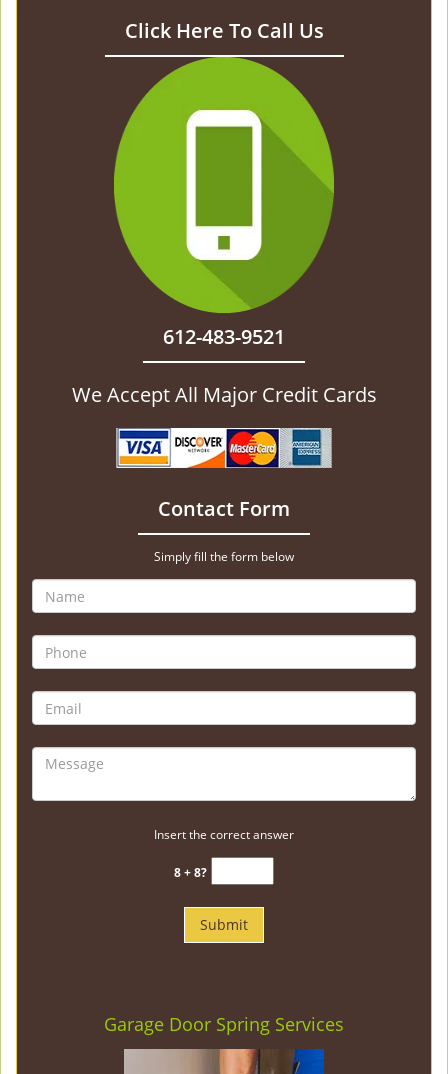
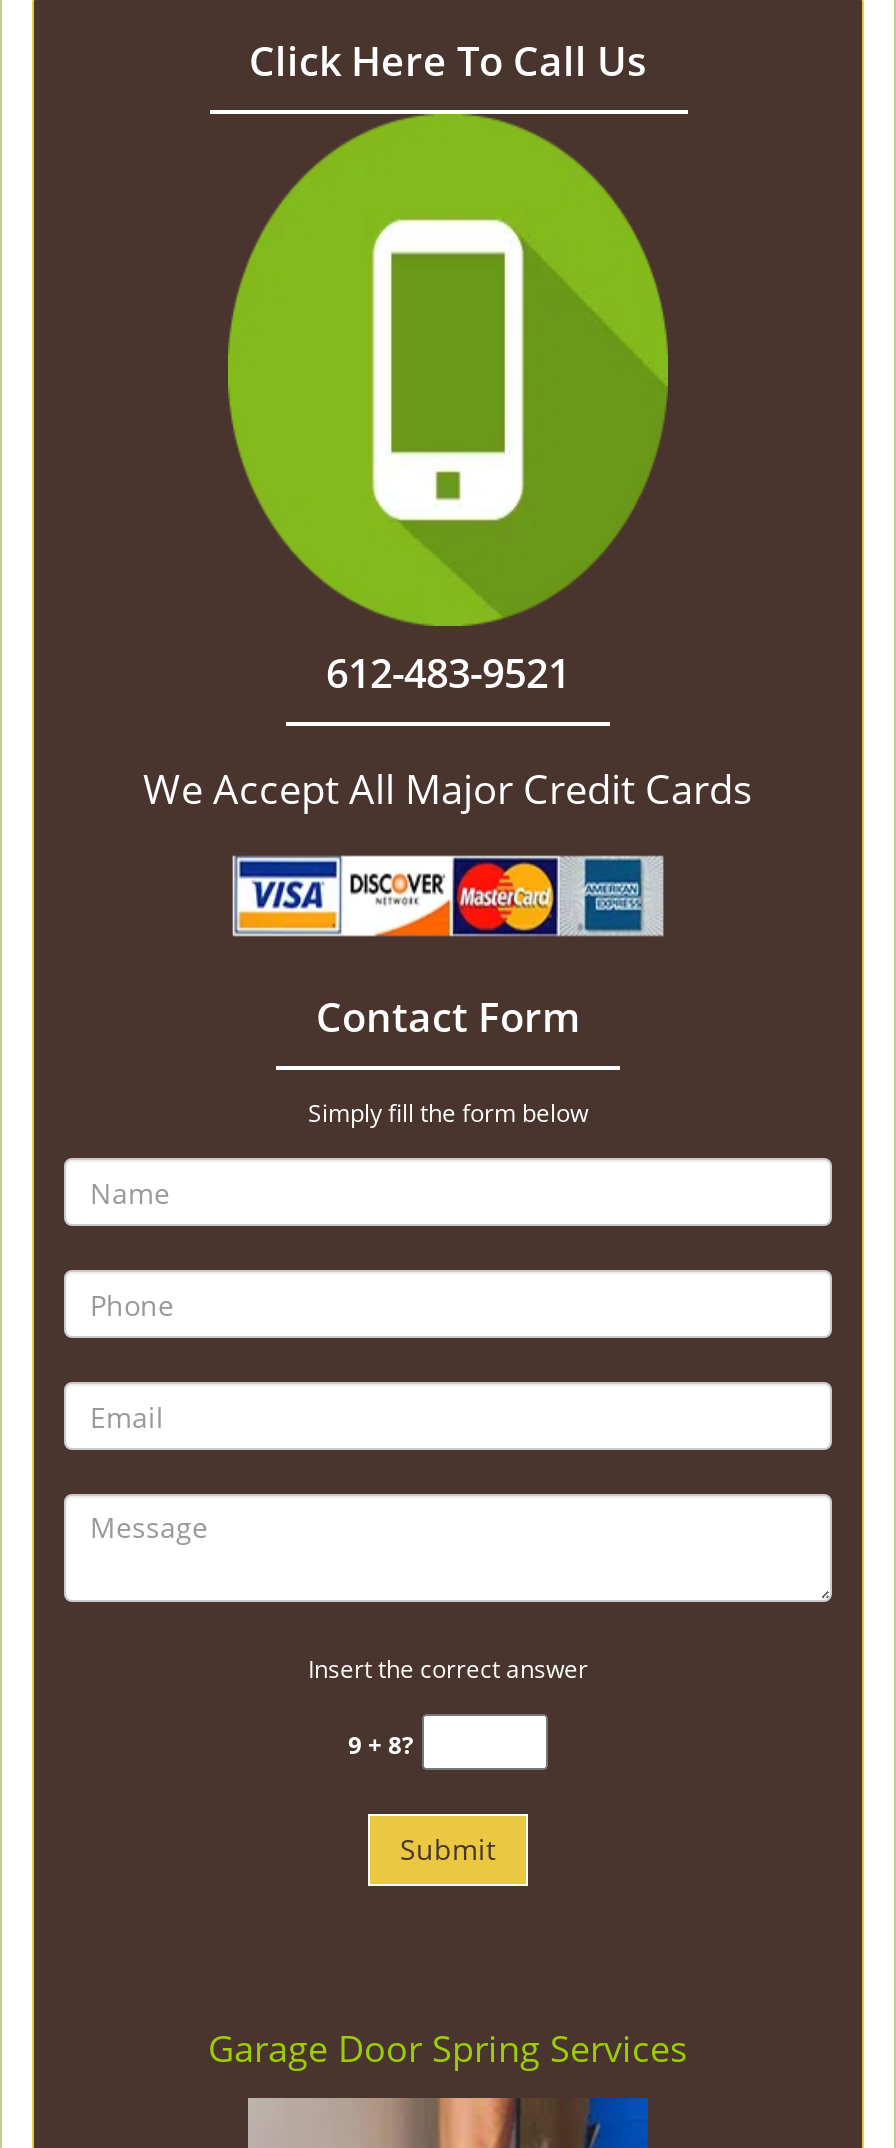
[174,864,207,881] 8 + 8? -> [348,1728,414,1762] 9 + 8?

